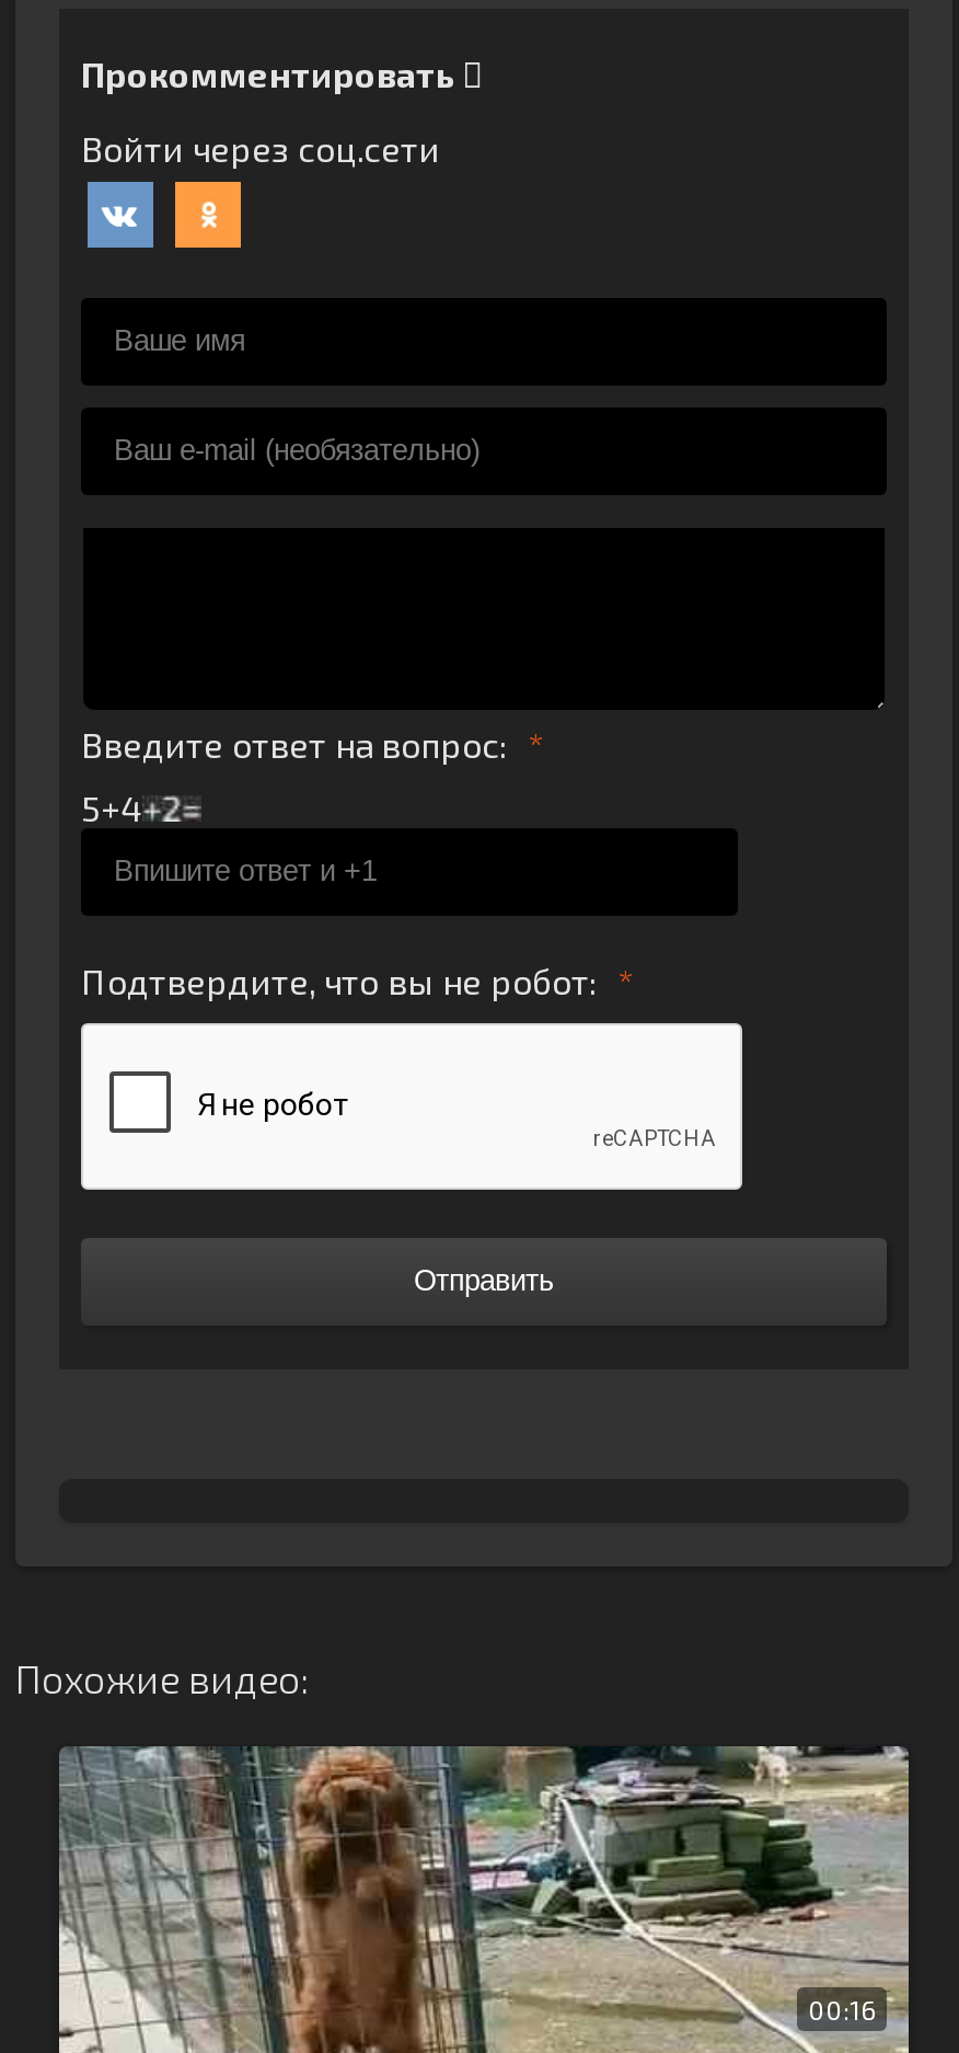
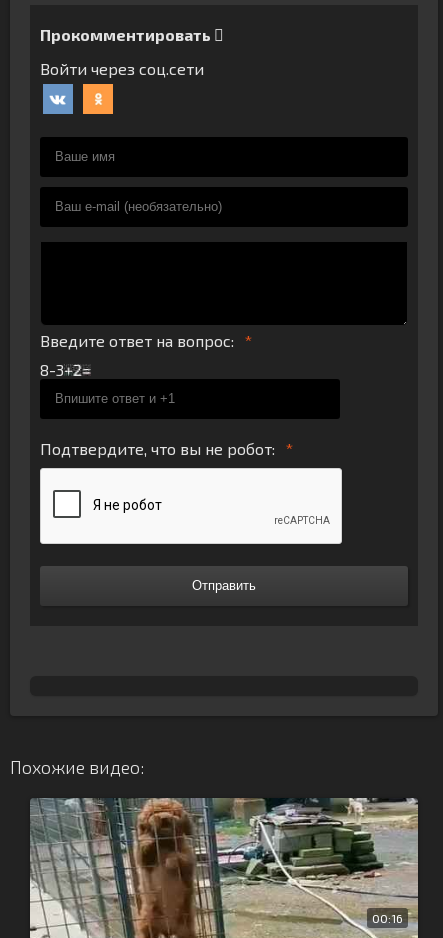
[81,787,142,829] 5+4 -> [40,360,64,379] 8-3

